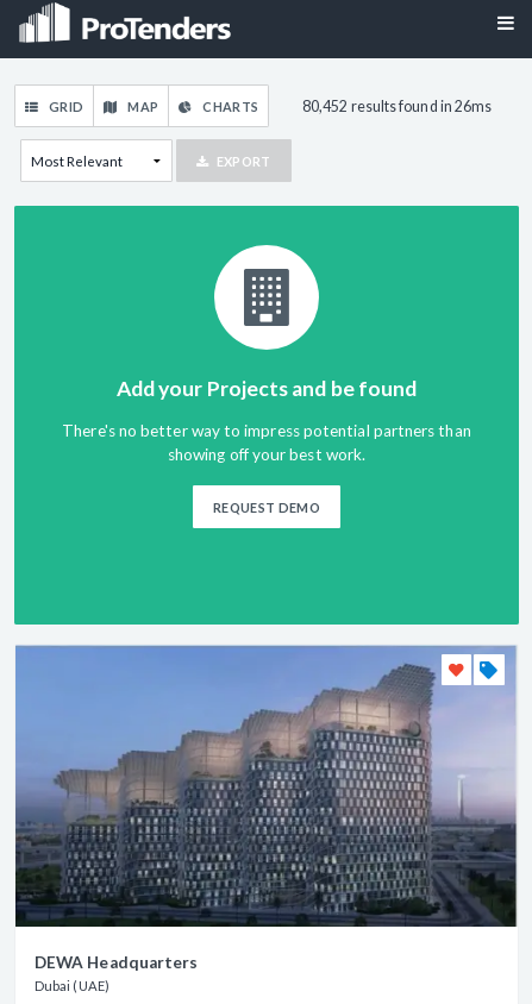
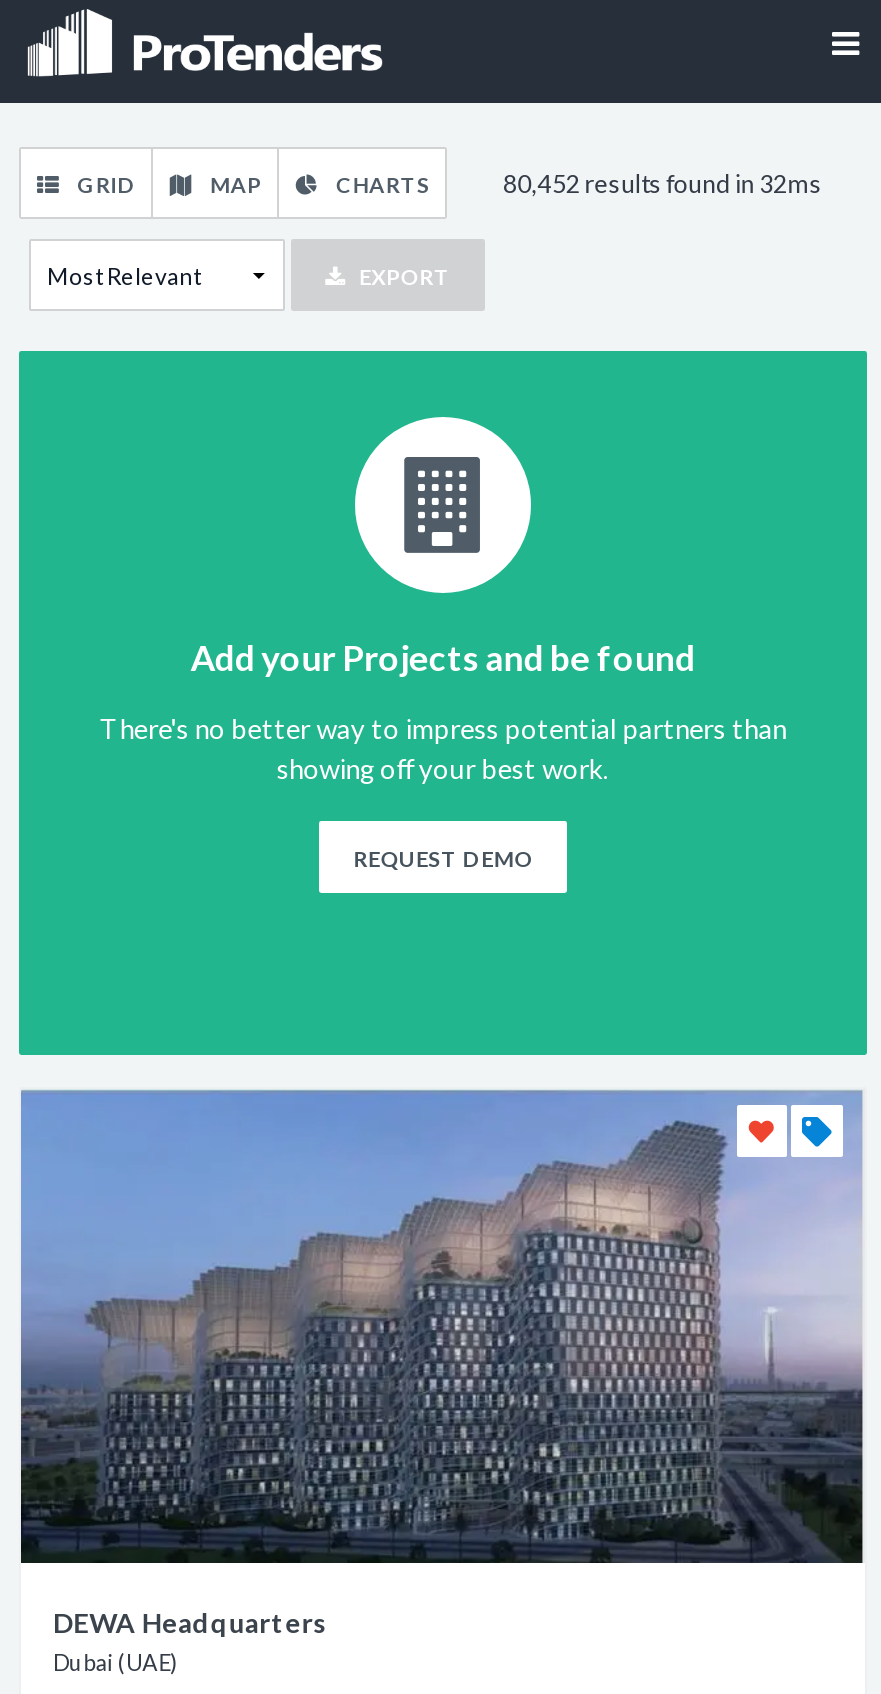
[302,97,492,115] 80,452 results found in 26ms -> [503,169,822,199] 80,452 results found in 32ms

